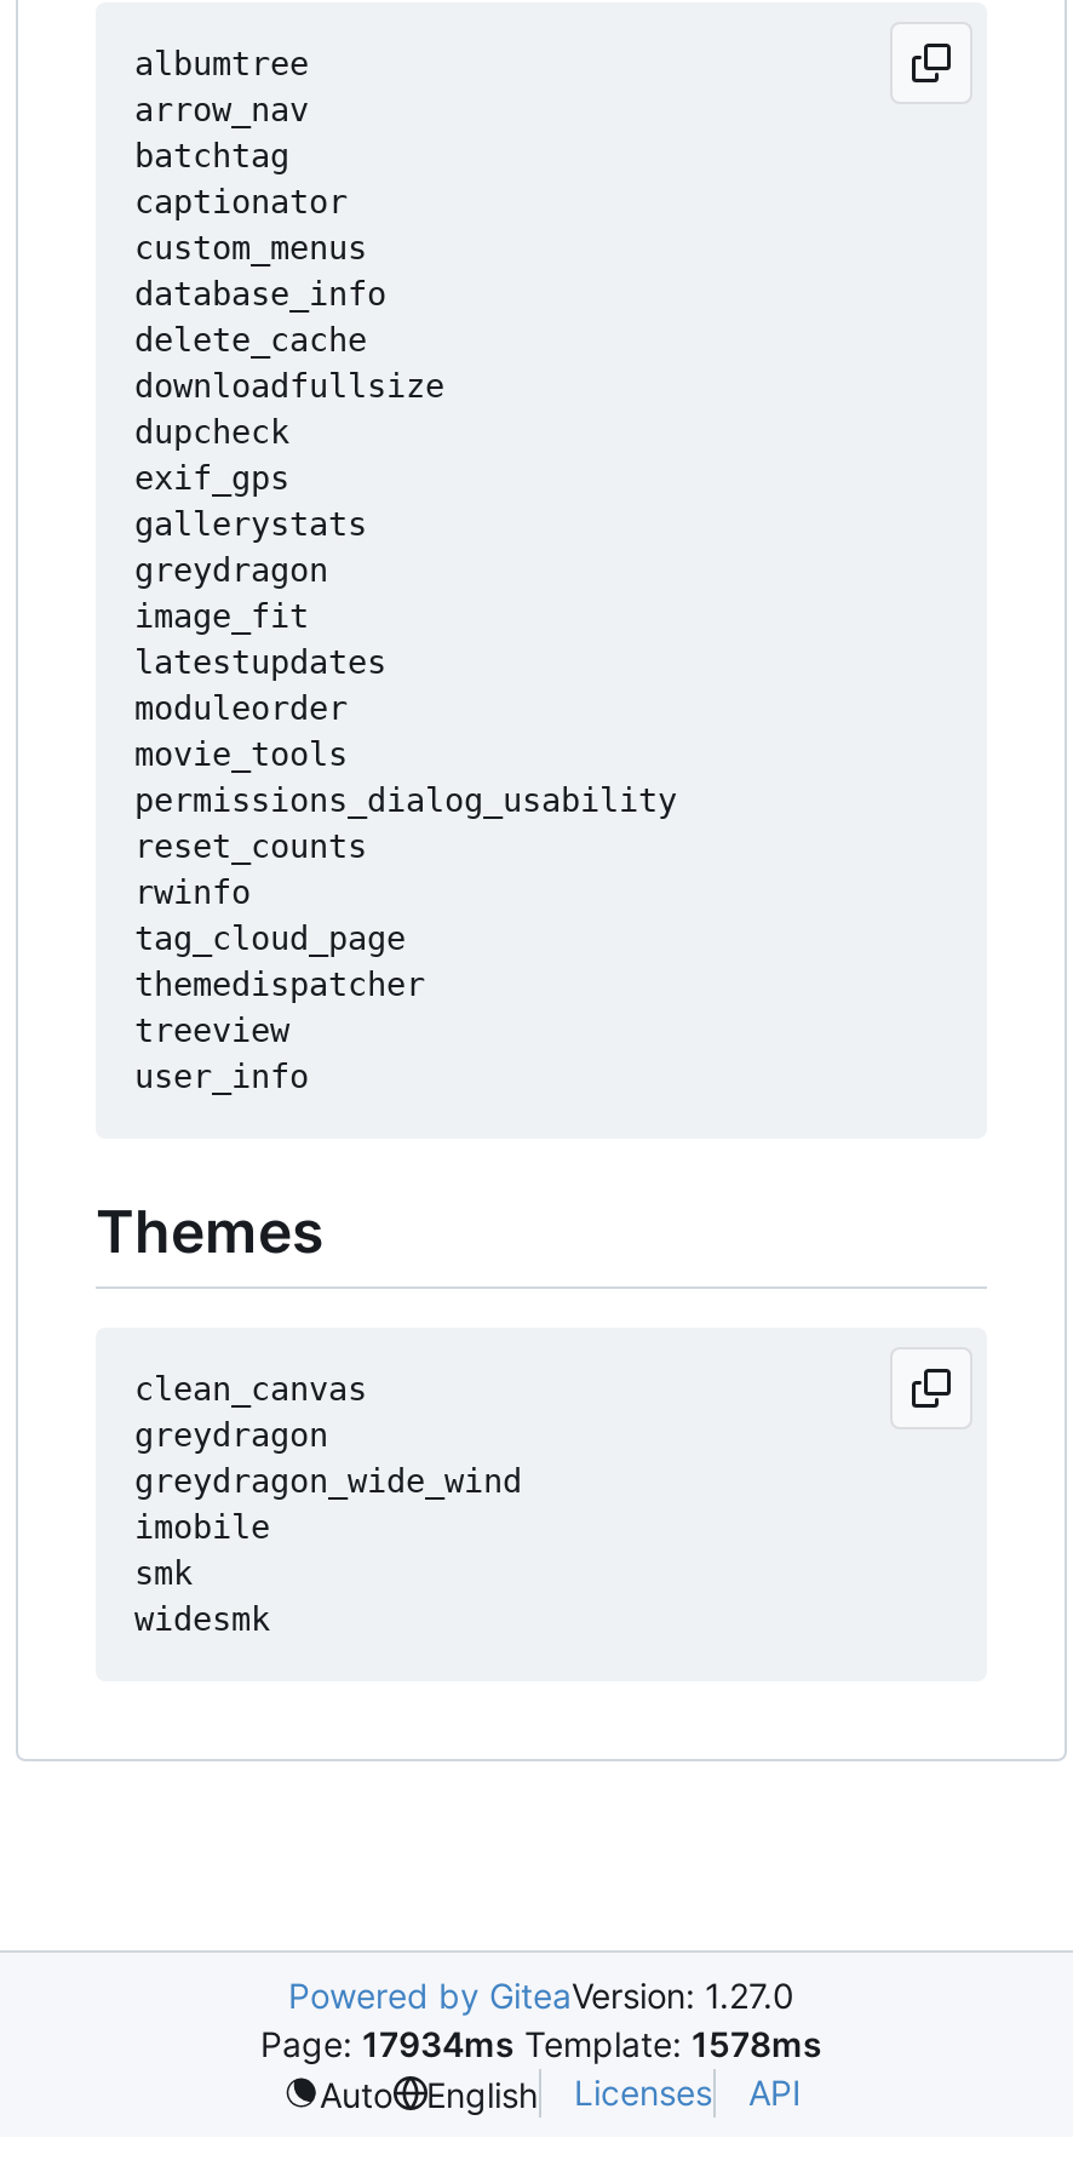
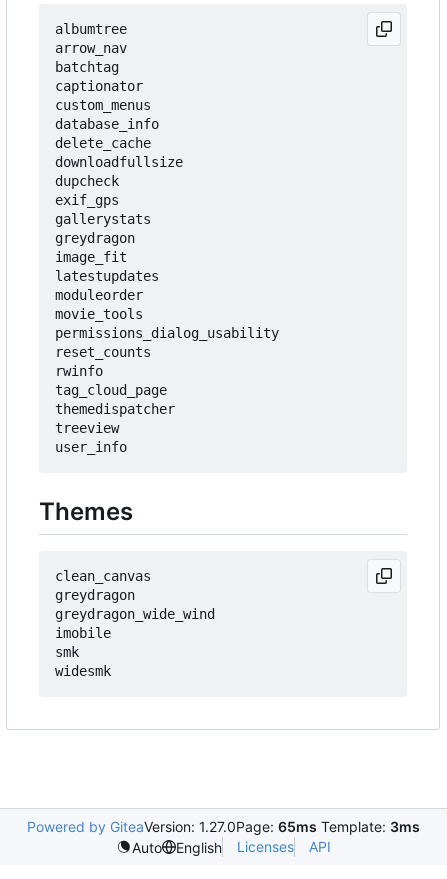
[260,1975,822,2065] Powered by GiteaVersion: 1.27.0 | Page: 17934ms Template: 1578ms -> [26,818,419,835] Powered by GiteaVersion: 1.27.0Page: 65ms Template: 3ms

